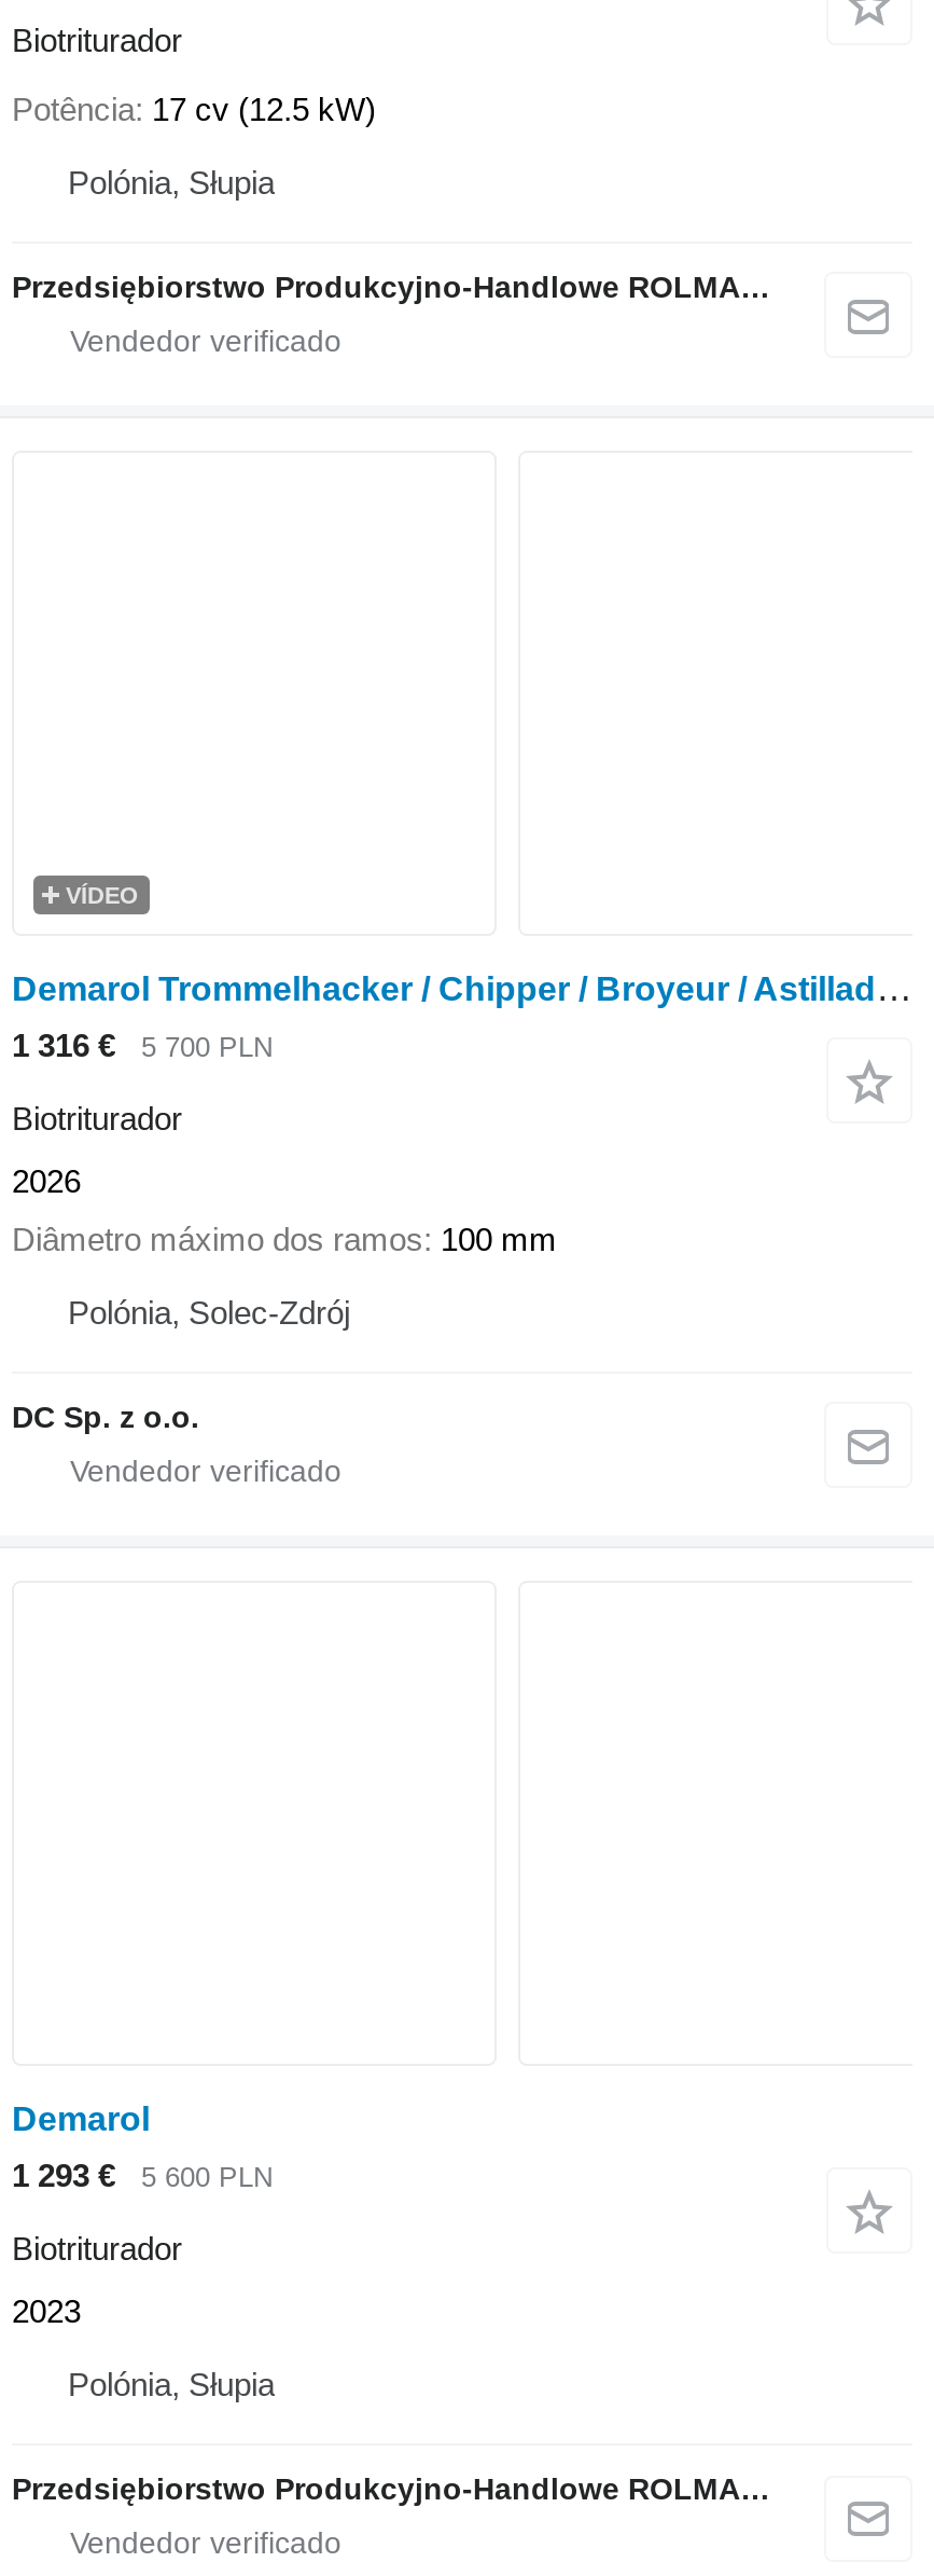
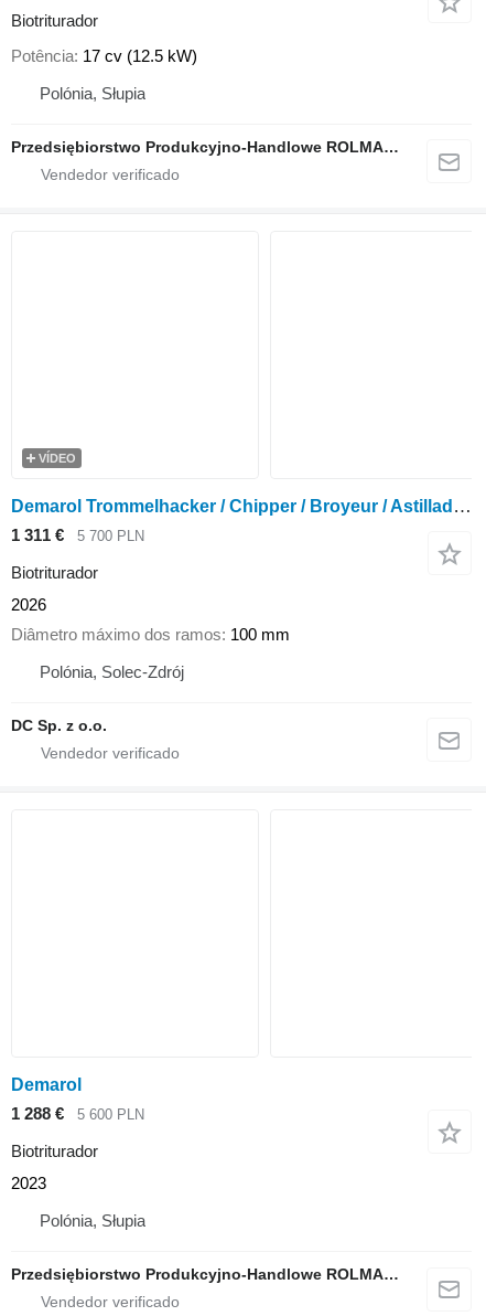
[12,1026,273,1063] 1 316 € 5 700 PLN -> [11,525,144,544] 1 311 € 5 700 PLN
[12,2156,273,2193] 1 293 € 5 600 PLN -> [11,1104,144,1122] 1 288 € 5 600 PLN

